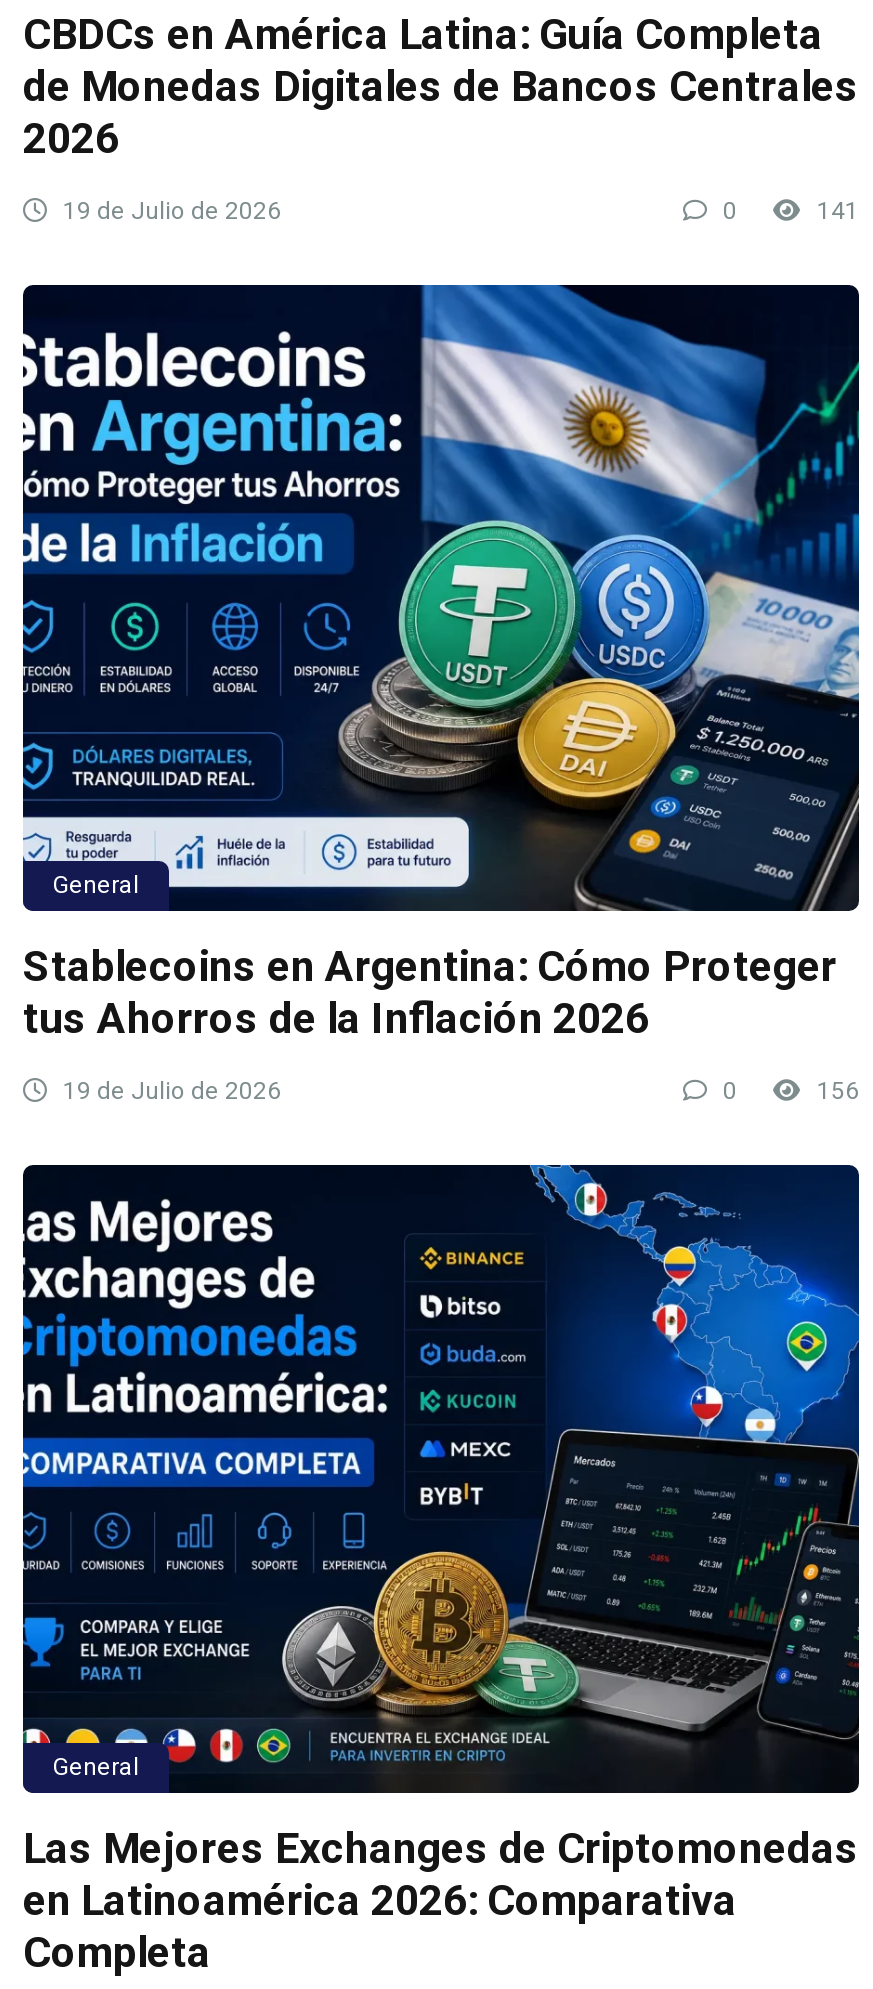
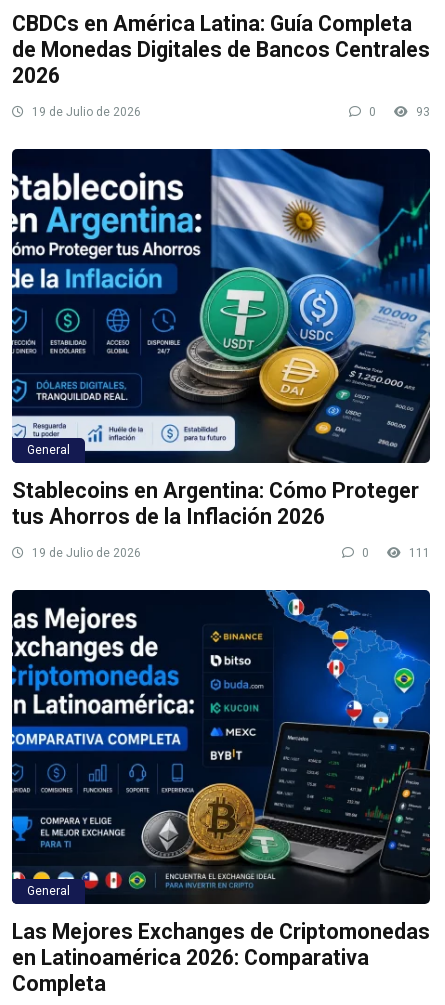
[811,197,859,225] 141 -> [413,105,430,119] 93
[811,1078,859,1106] 156 -> [406,546,430,560] 111

